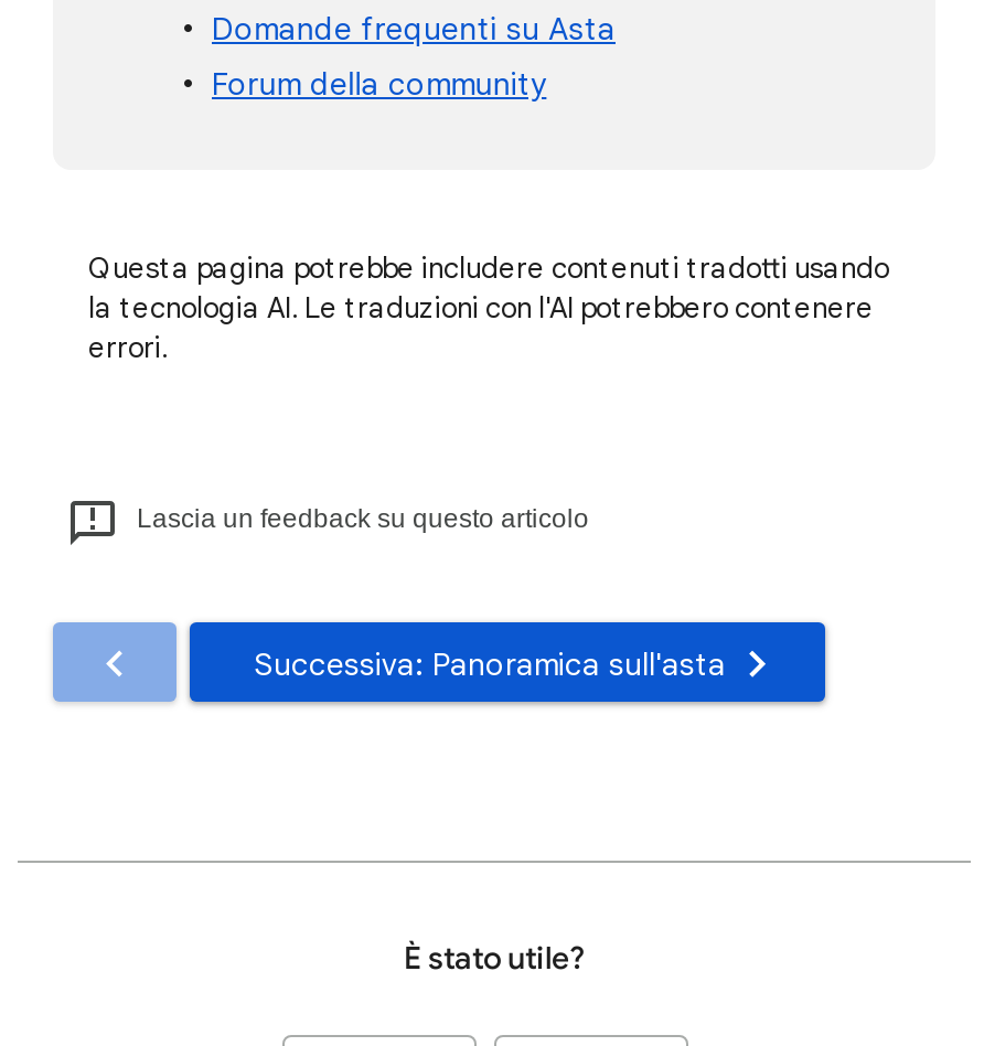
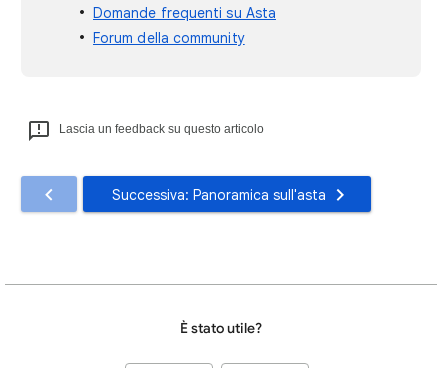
[88,249,889,366] Questa pagina potrebbe includere contenuti tradotti usando | la tecnologia AI. Le traduzioni con l'AI potrebbero contenere | errori. -> none

